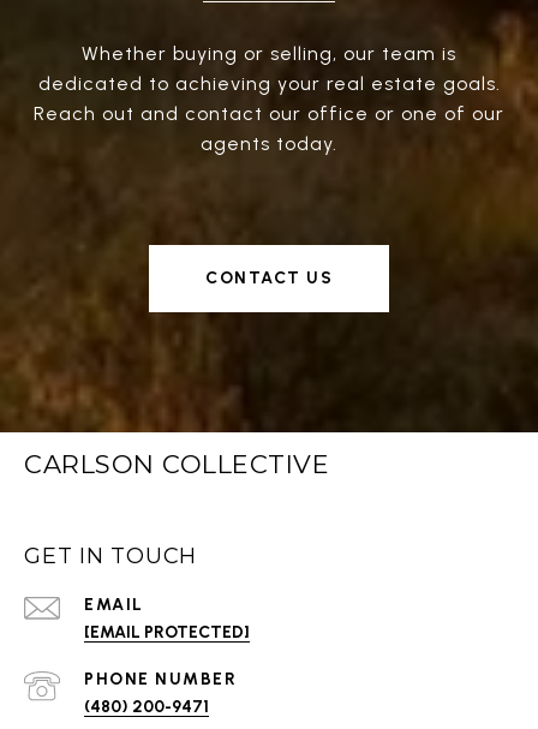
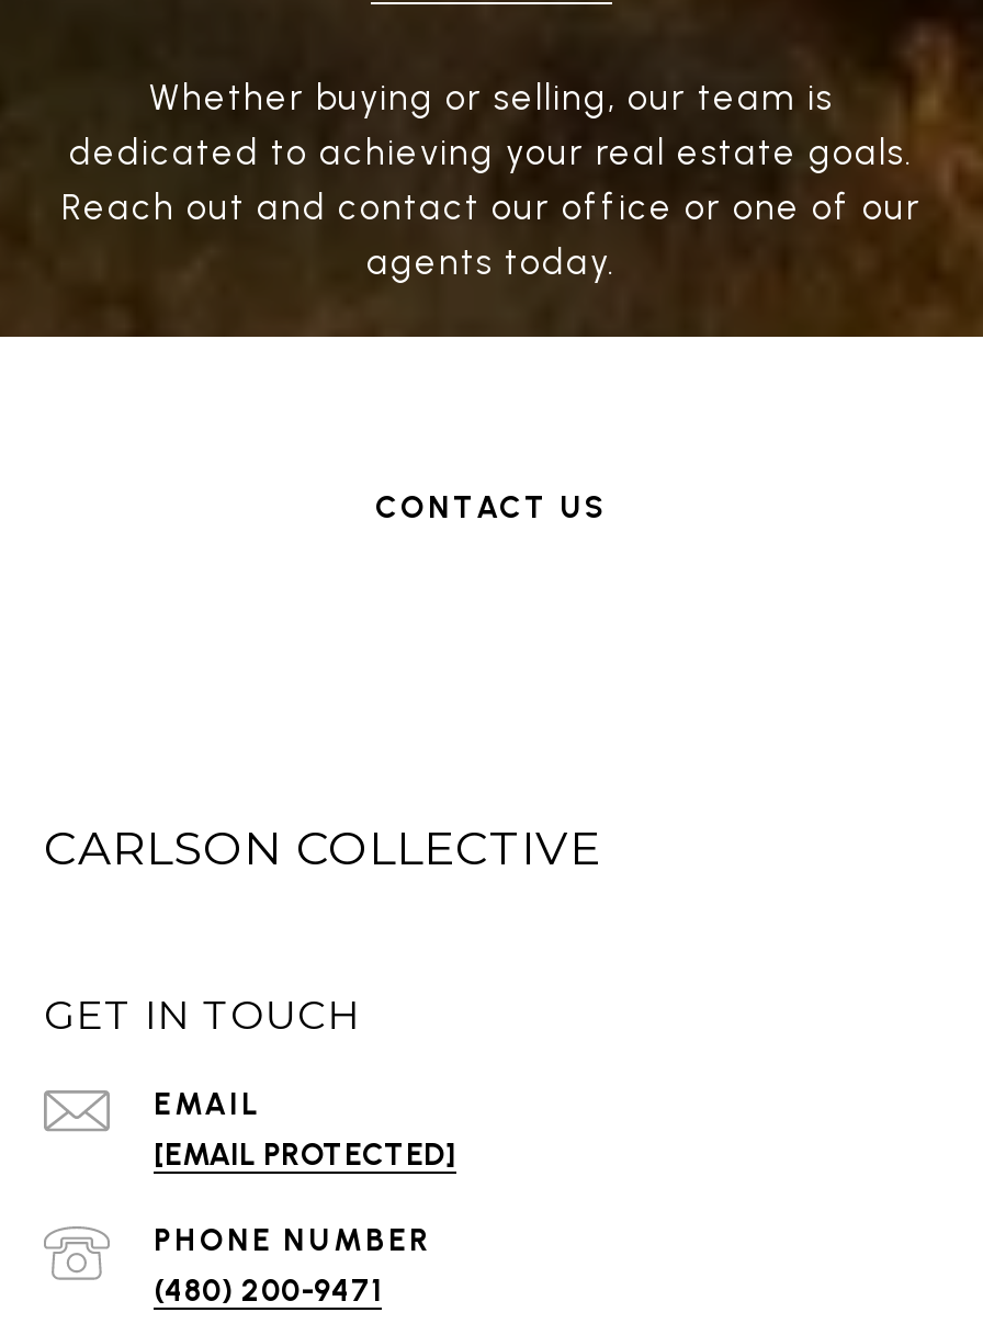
[4,184,534,434] [image] -> none

